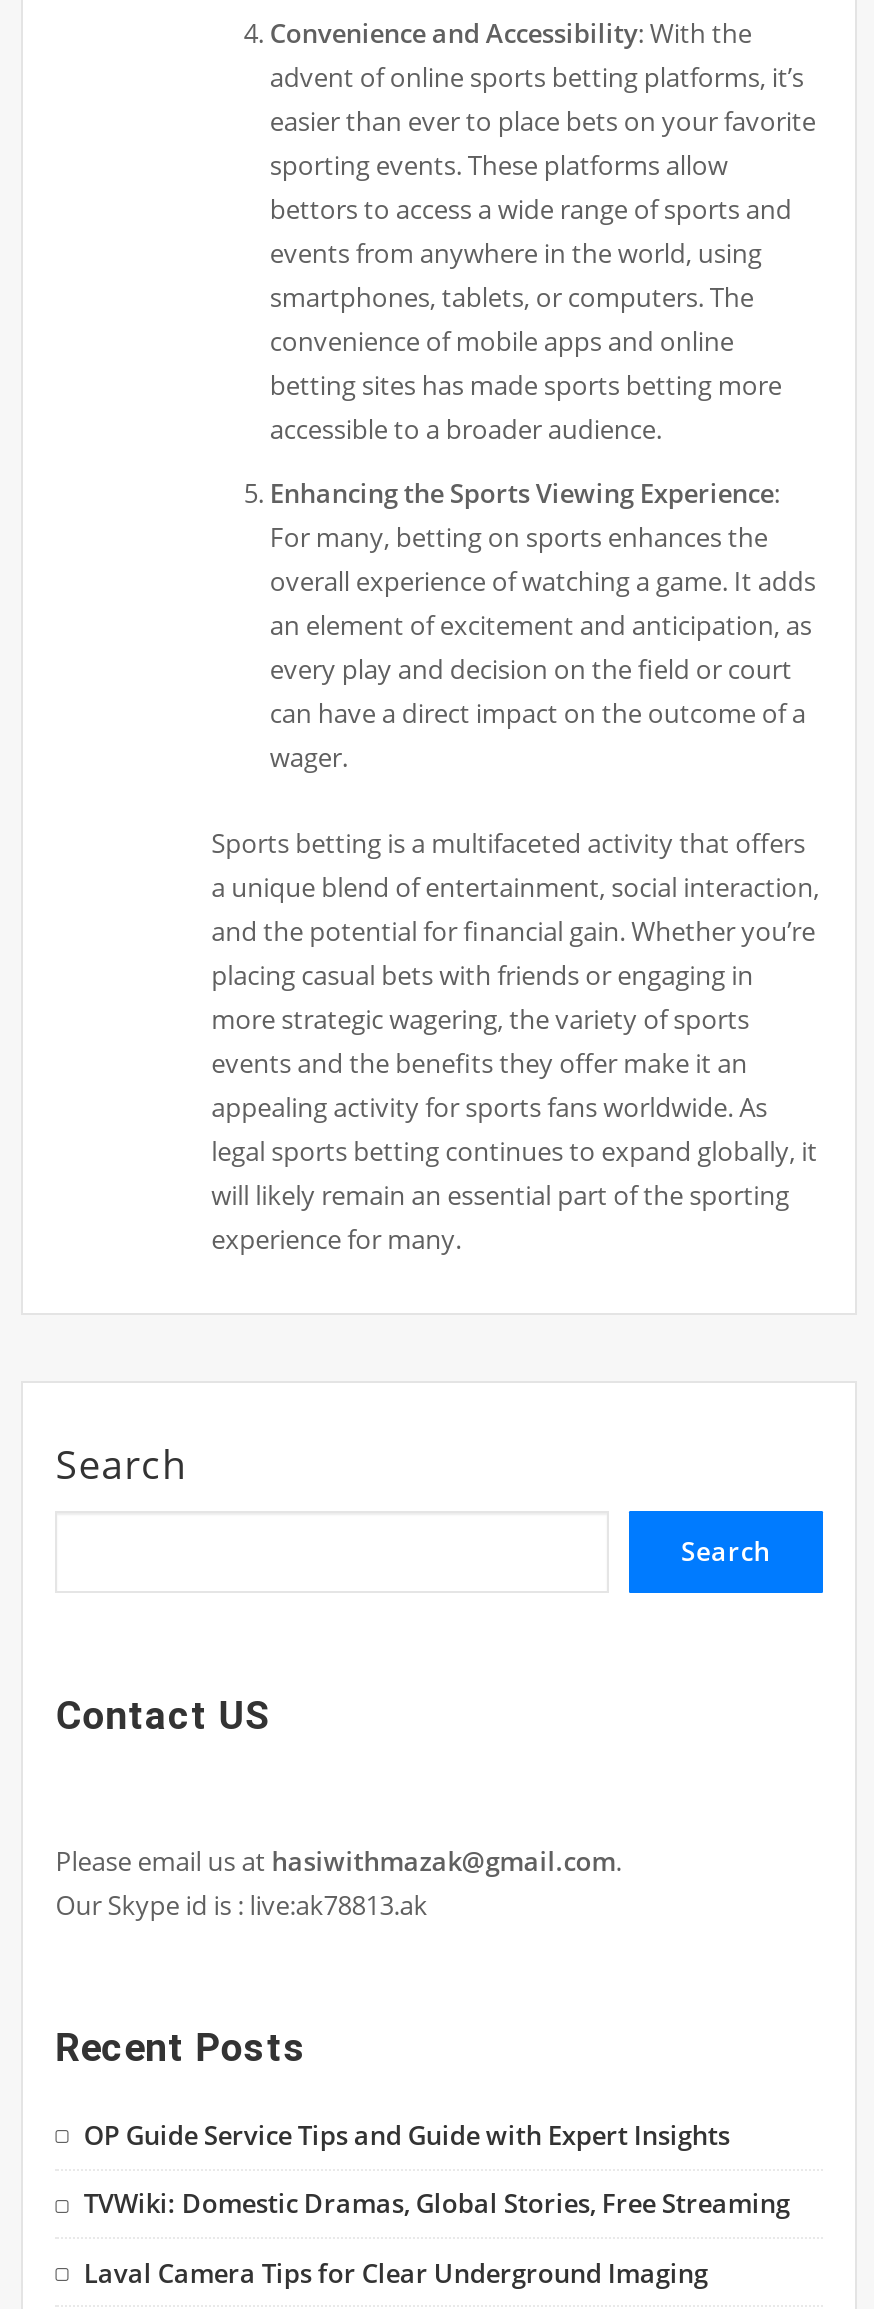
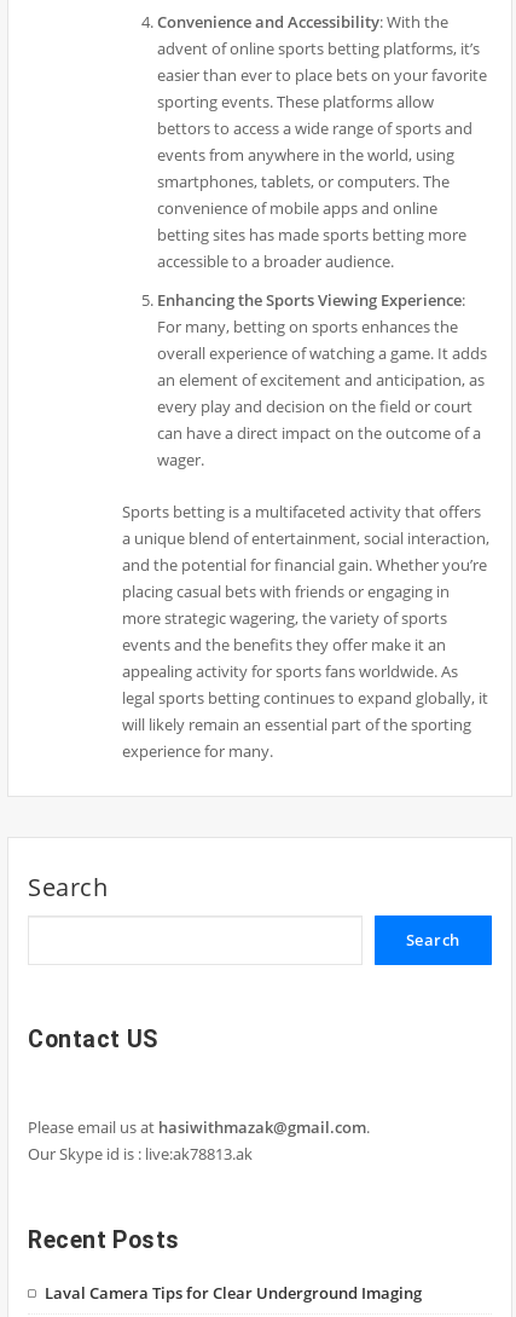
[84,2117,790,2221] OP Guide Service Tips and Guide with Expert Insights | TVWiki: Domestic Dramas, Global Stories, Free Streaming -> none

